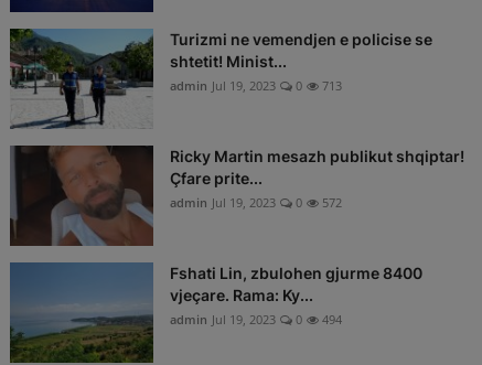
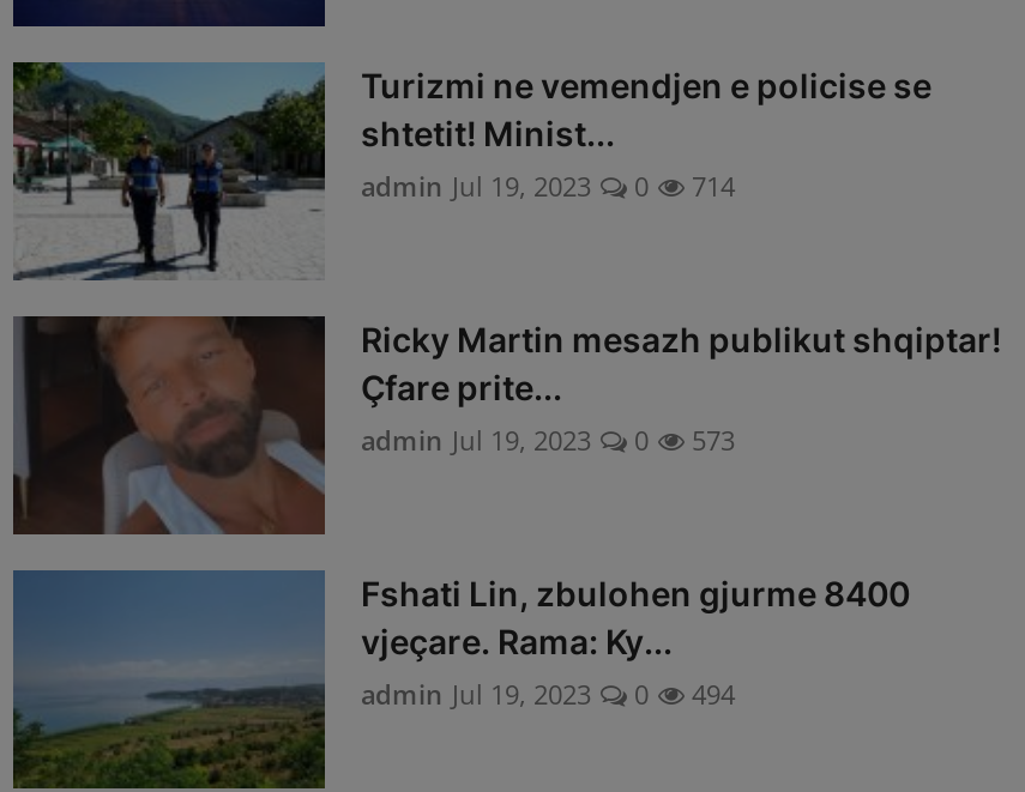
[170,77,342,93] admin Jul 19, 2023 0 713 -> [361,167,735,202] admin Jul 19, 2023 0 714
[170,194,342,210] admin Jul 19, 2023 0 572 -> [361,421,735,457] admin Jul 19, 2023 0 573

